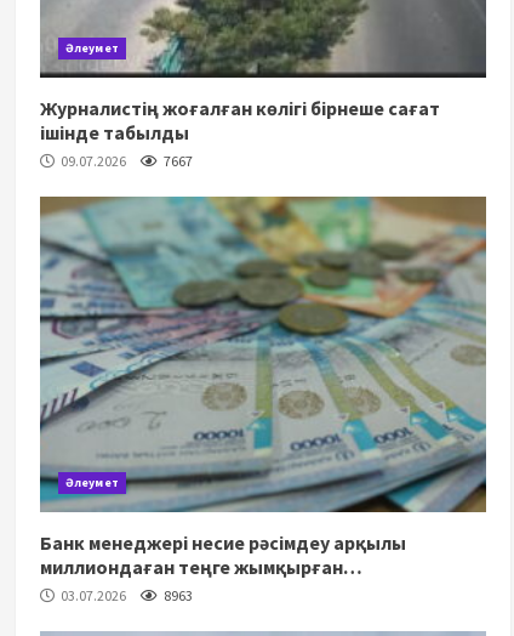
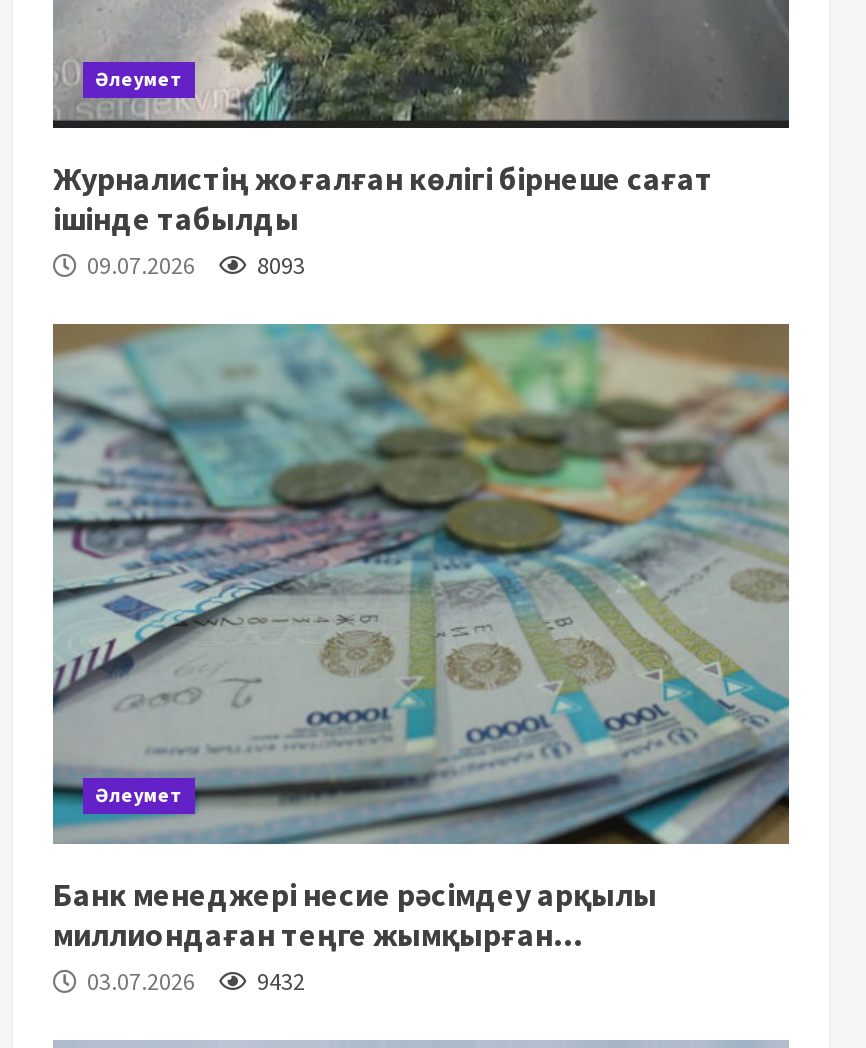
[58,152,193,170] 09.07.2026 7667 -> [83,250,305,280] 09.07.2026 8093
[58,586,193,604] 03.07.2026 8963 -> [83,966,305,996] 03.07.2026 9432

